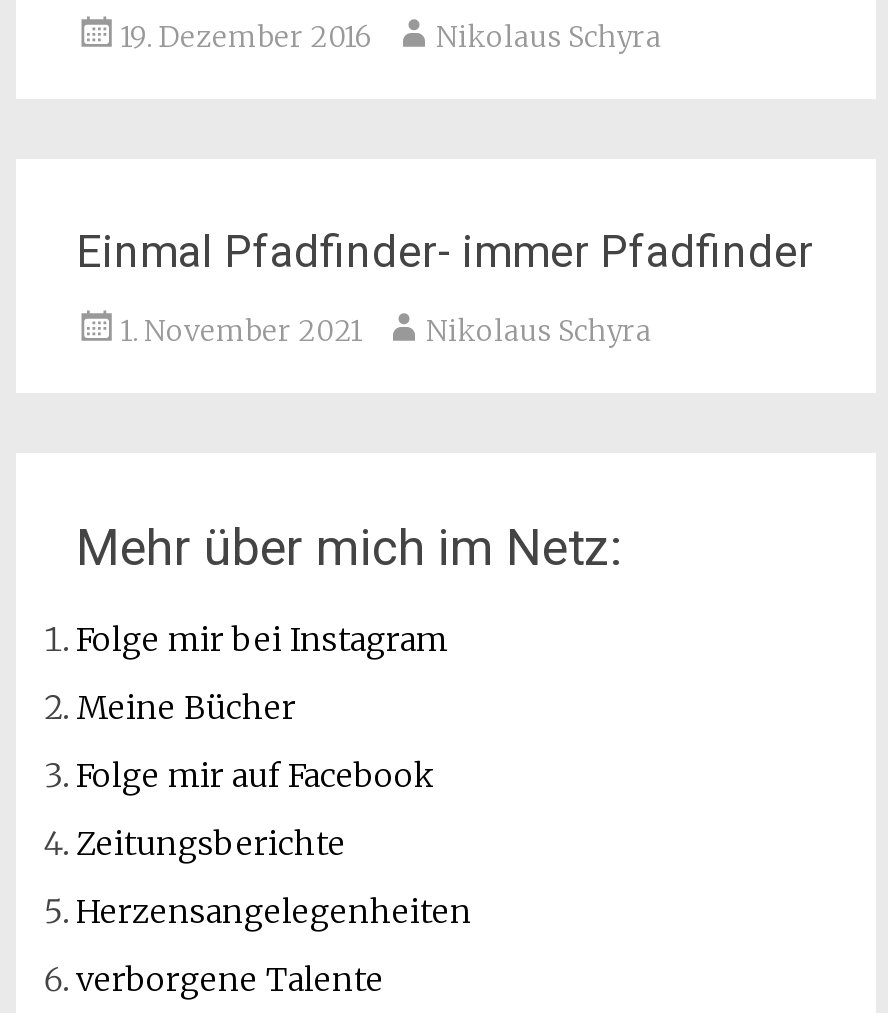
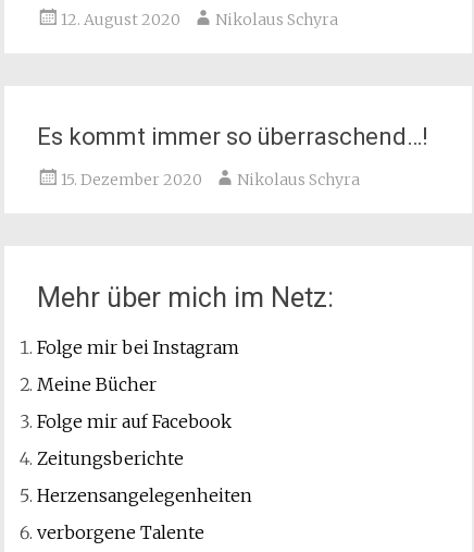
[120,19,662,55] 19. Dezember 2016 Nikolaus Schyra -> [61,10,338,29] 12. August 2020 Nikolaus Schyra
[76,227,814,277] Einmal Pfadfinder- immer Pfadfinder -> [37,123,428,150] Es kommt immer so überraschend…!
[120,313,652,349] 1. November 2021 Nikolaus Schyra -> [61,170,360,189] 15. Dezember 2020 Nikolaus Schyra

